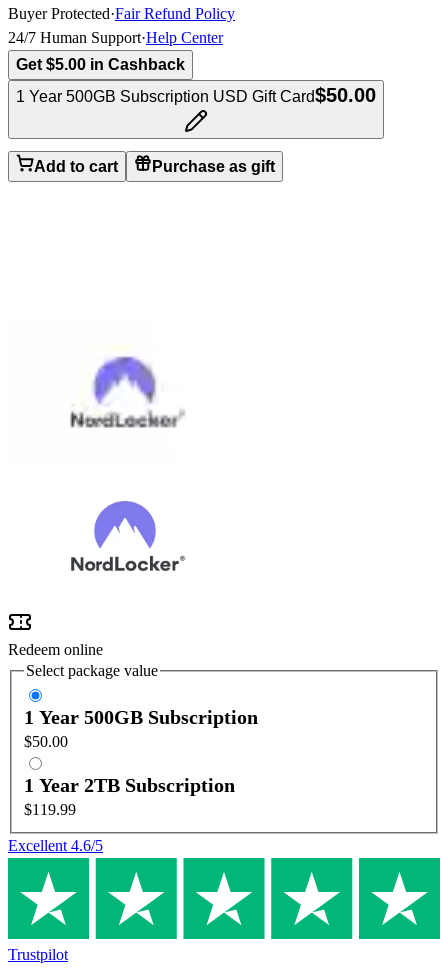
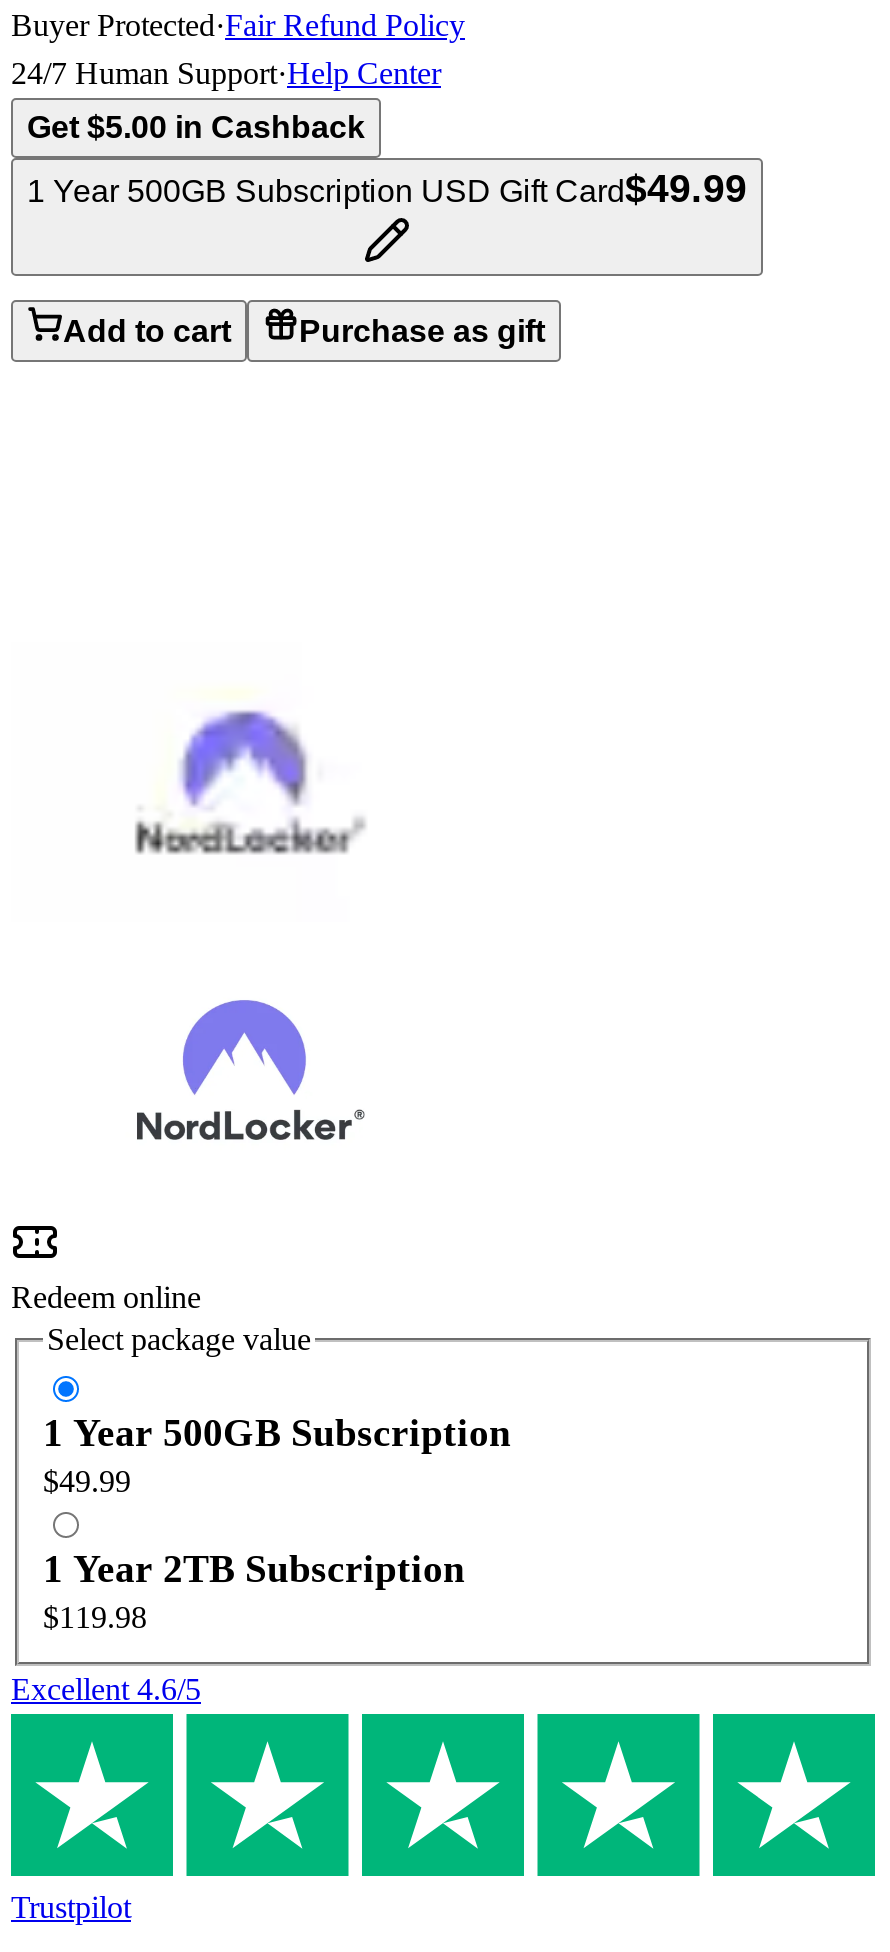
[16,84,376,106] 1 Year 500GB Subscription USD Gift Card$50.00 -> [27,166,747,210] 1 Year 500GB Subscription USD Gift Card$49.99
[24,733,68,750] $50.00 -> [43,1463,131,1497] $49.99
[24,801,76,818] $119.99 -> [43,1599,147,1633] $119.98

